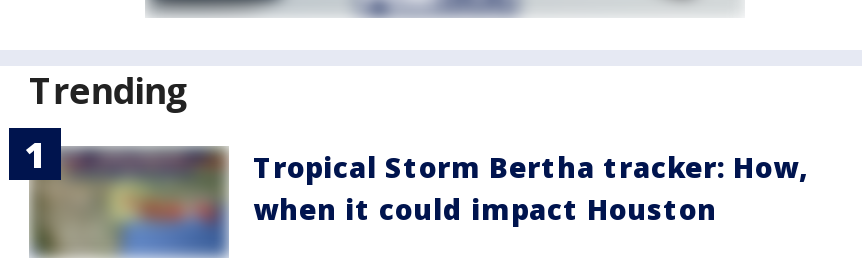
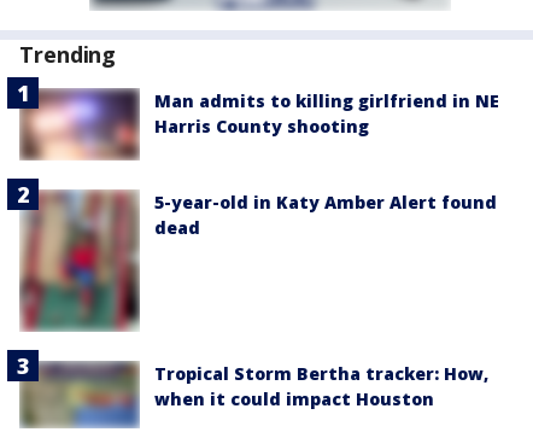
none -> [6,177,141,333] [image]
none -> [10,89,499,239] [image] | Man admits to killing girlfriend in NE | Harris County shooting | 5-year-old in Katy Amber Alert found | dead

